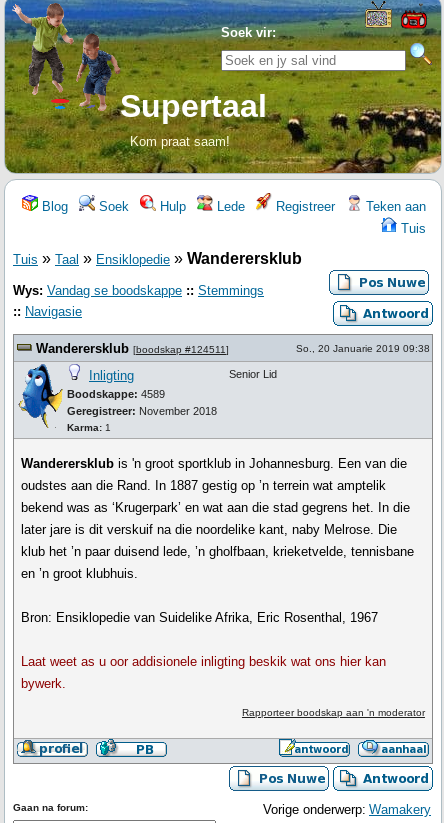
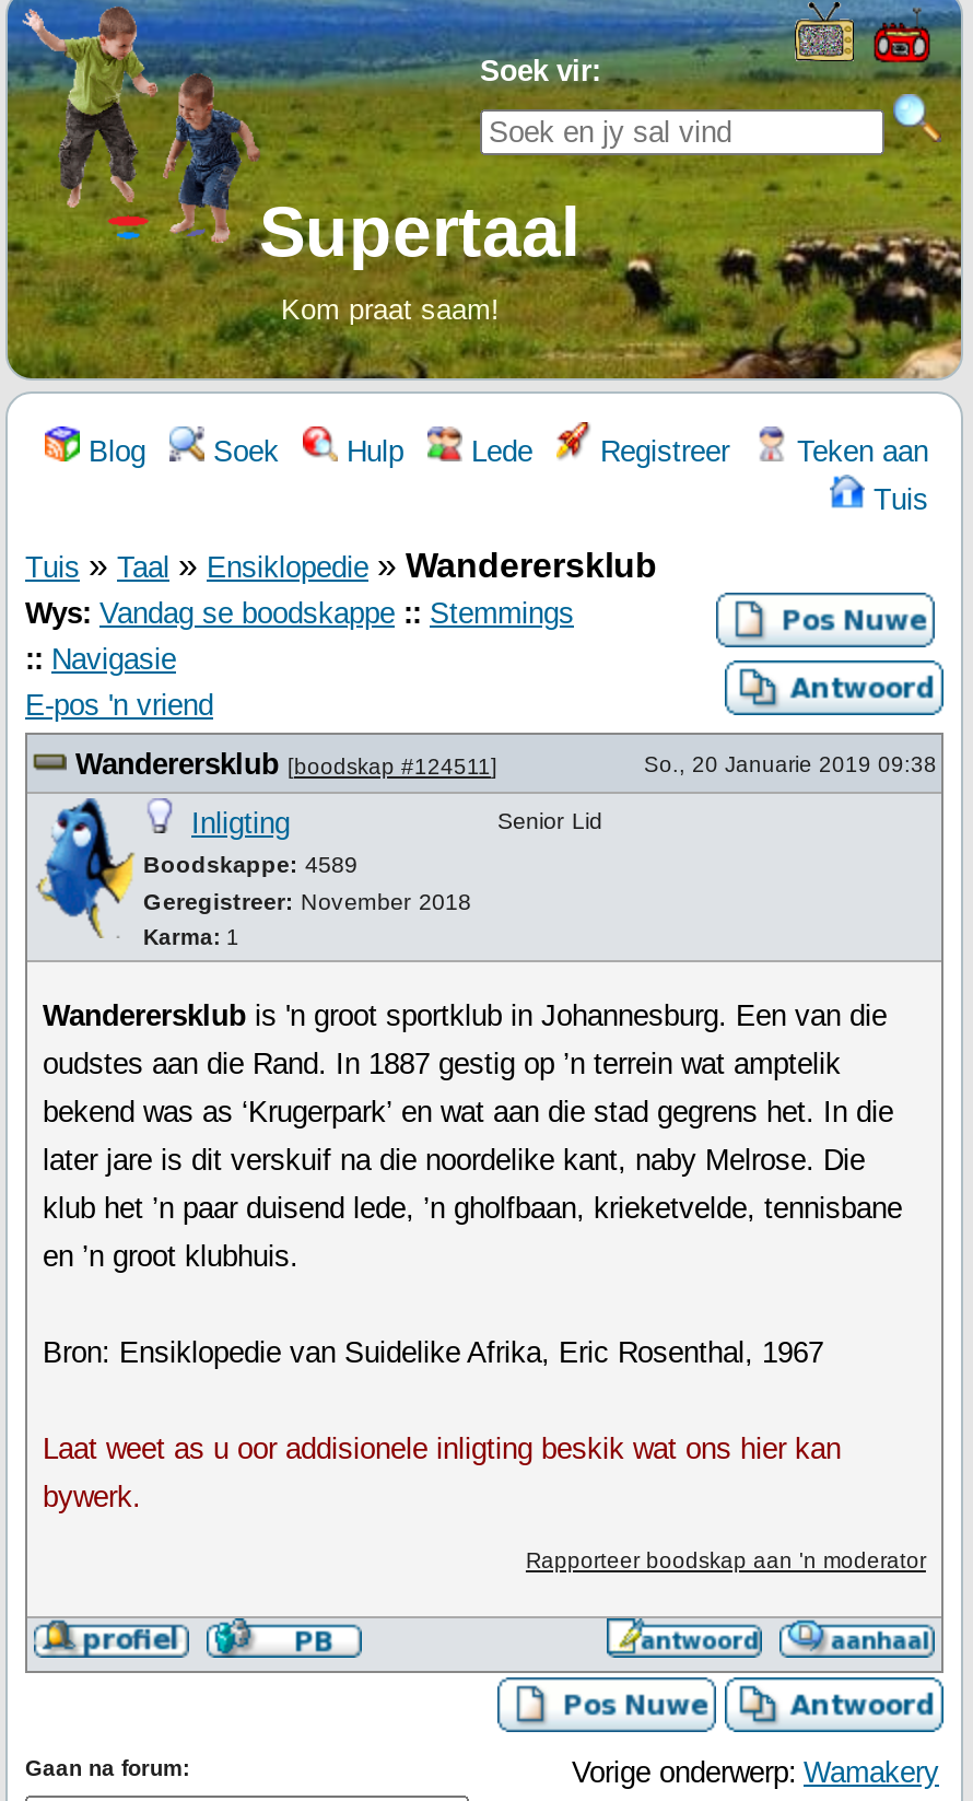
none -> [25,689,213,722] E-pos 'n vriend

